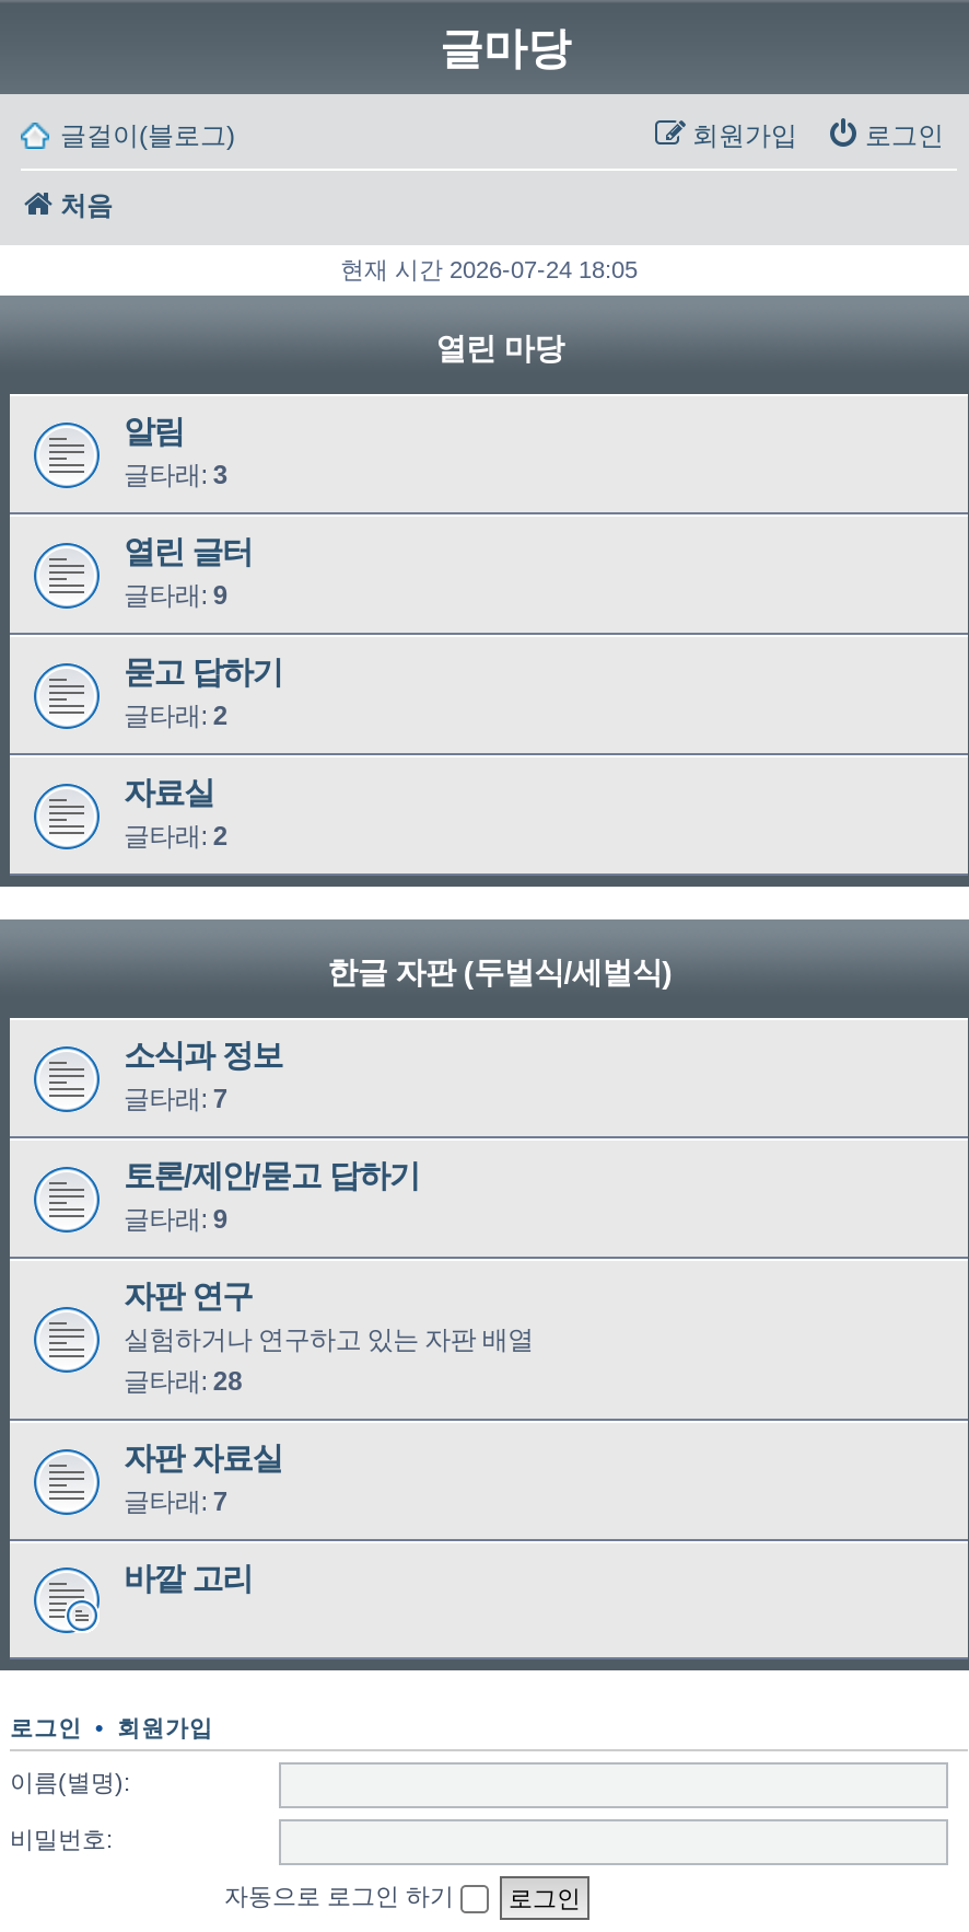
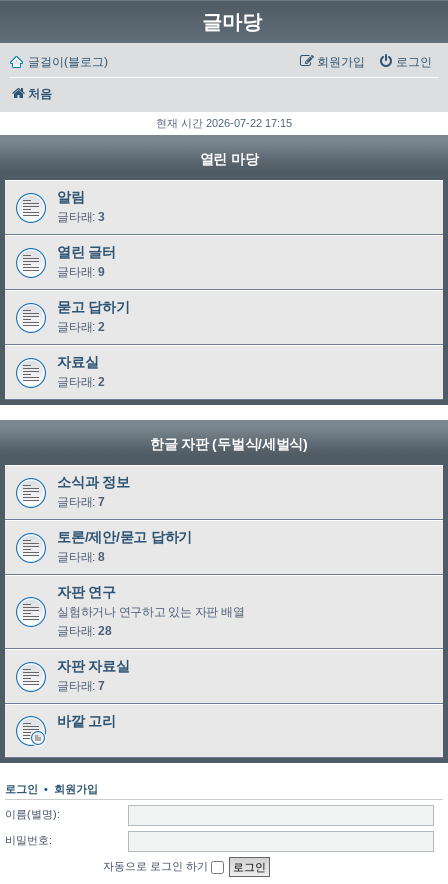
[340,256,638,282] 현재 시간 2026-07-24 18:05 -> [156,117,292,129] 현재 시간 2026-07-22 17:15
[124,1204,228,1235] 글타래: 9 -> [57,550,105,564] 글타래: 8

